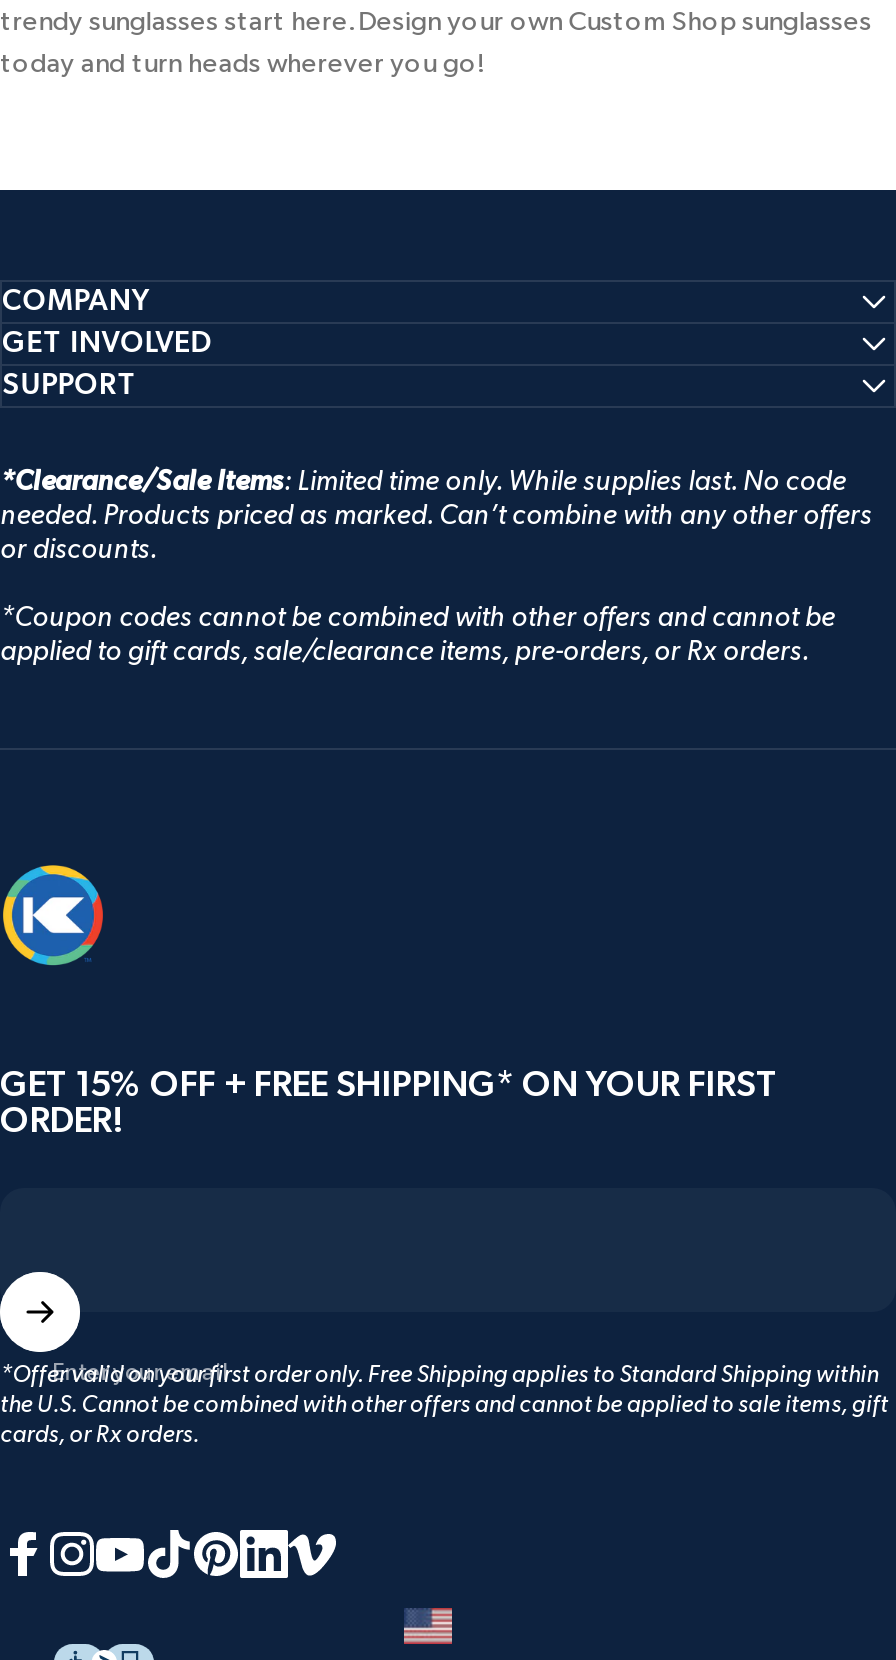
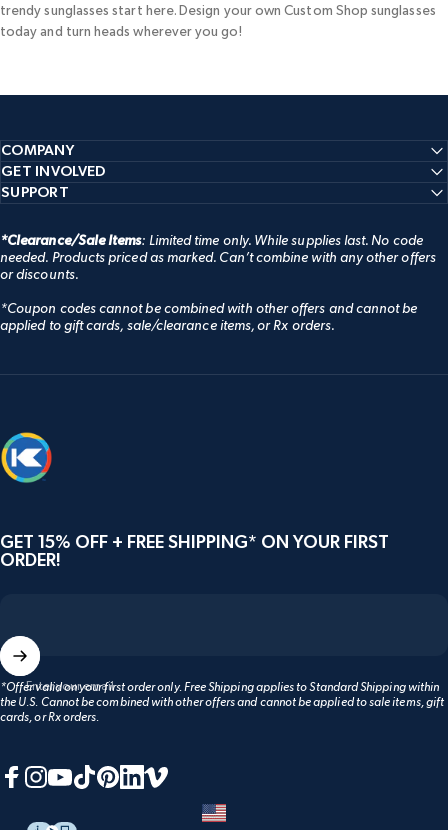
[0,635,810,669] applied to gift cards, sale/clearance items, pre-orders, or Rx orders. -> [0,317,335,334] applied to gift cards, sale/clearance items, or Rx orders.

